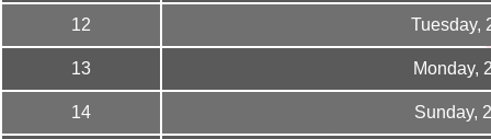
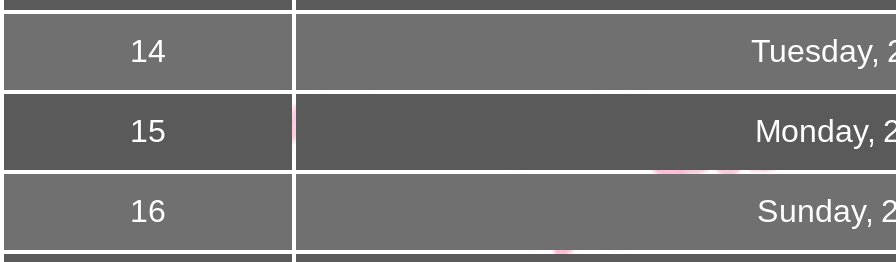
[71,15,91,34] 12 -> [130,34,166,68] 14
[71,59,91,78] 13 -> [130,114,166,148] 15
[71,103,91,121] 14 -> [130,194,166,228] 16

